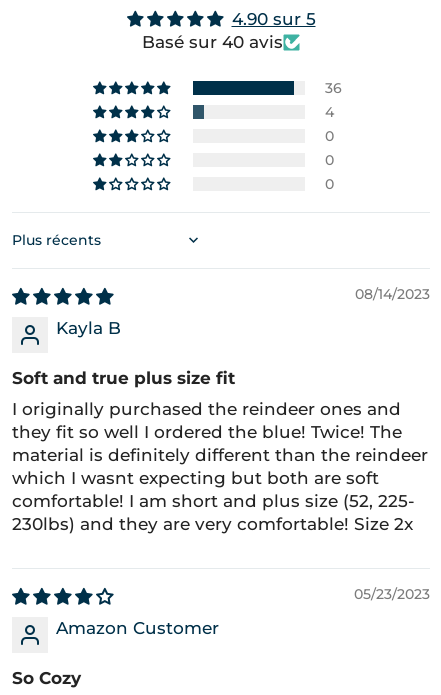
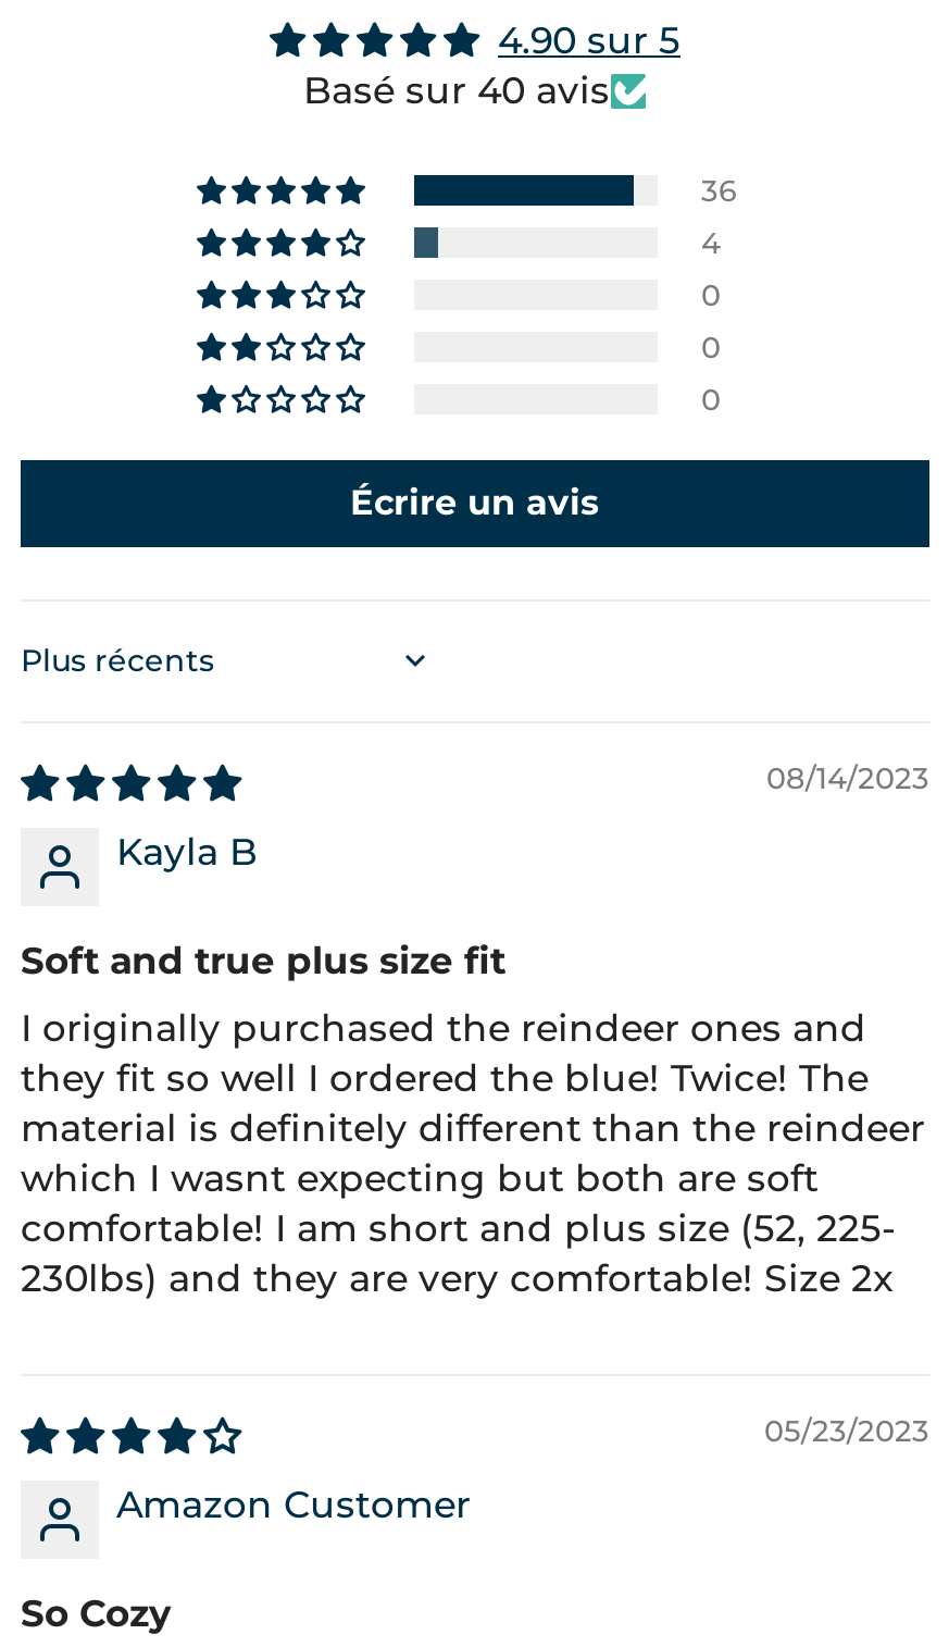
none -> [350,482,600,523] Écrire un avis

